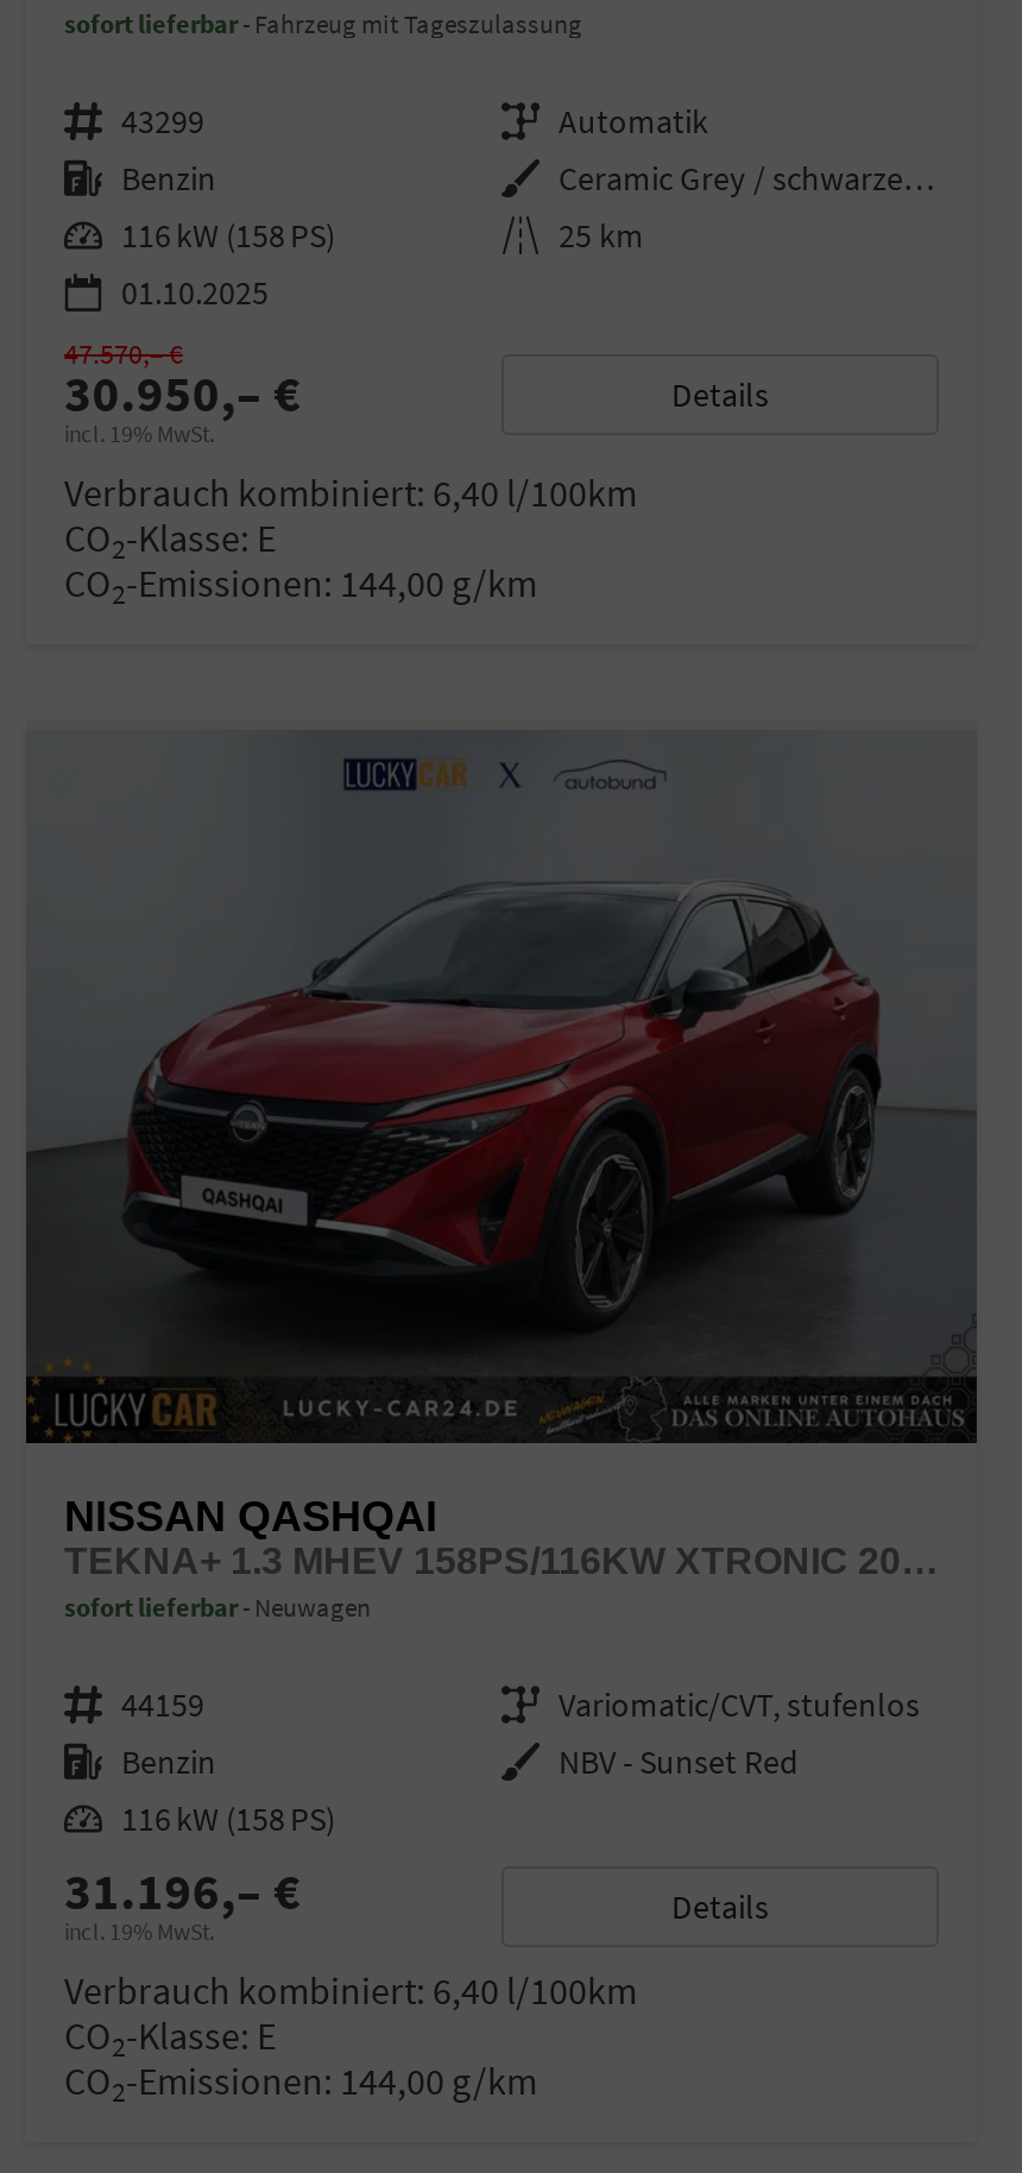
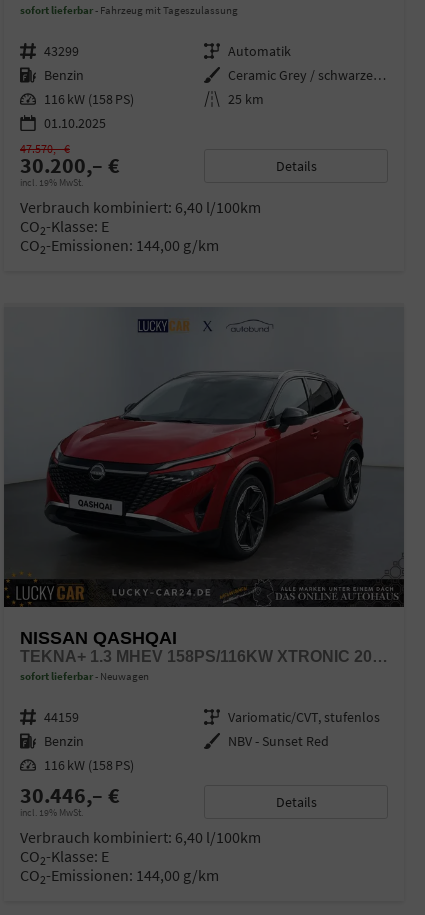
[64,360,301,425] 30.950,– € -> [20,152,120,179] 30.200,– €
[64,1858,301,1922] 31.196,– € -> [20,782,120,809] 30.446,– €

